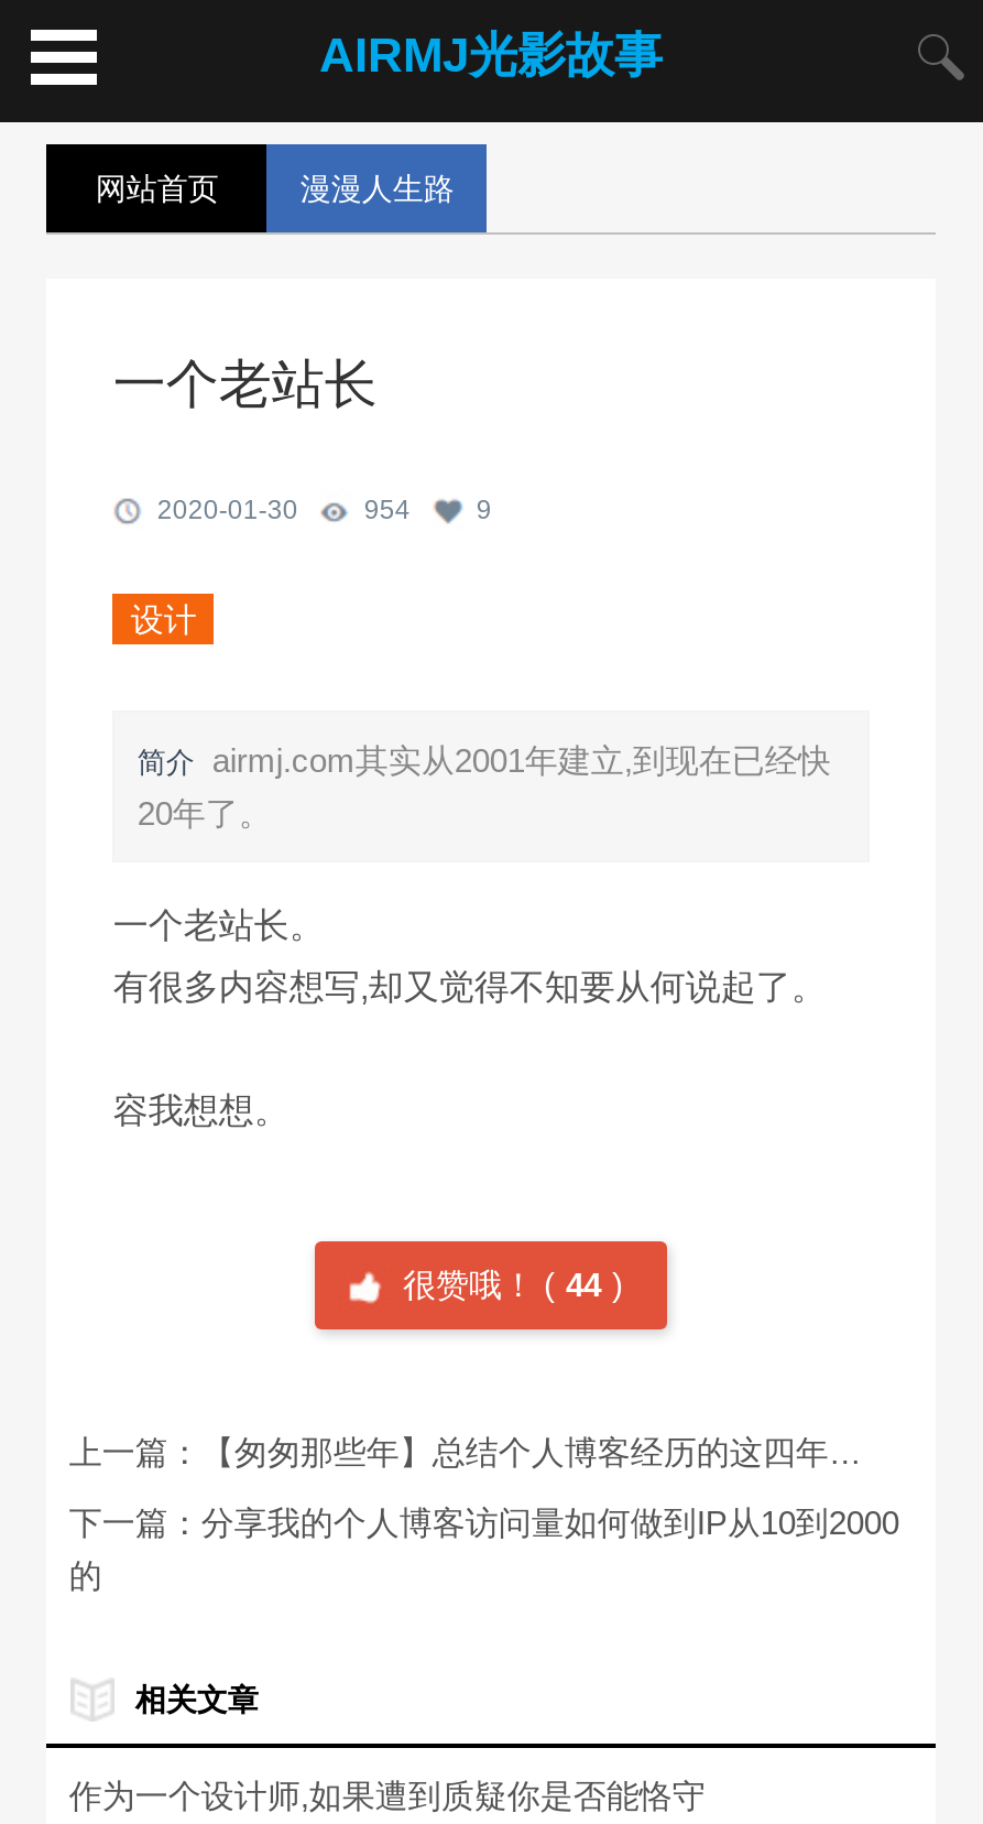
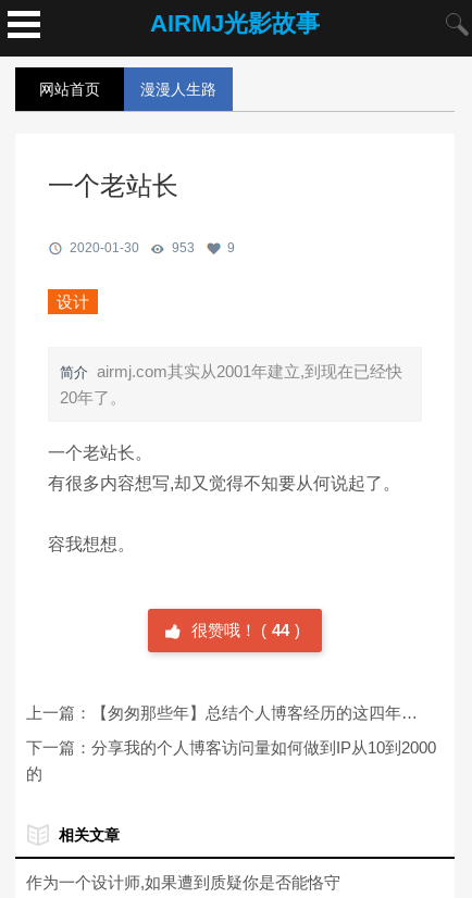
[364,495,410,525] 954 -> [172,240,195,255] 953

